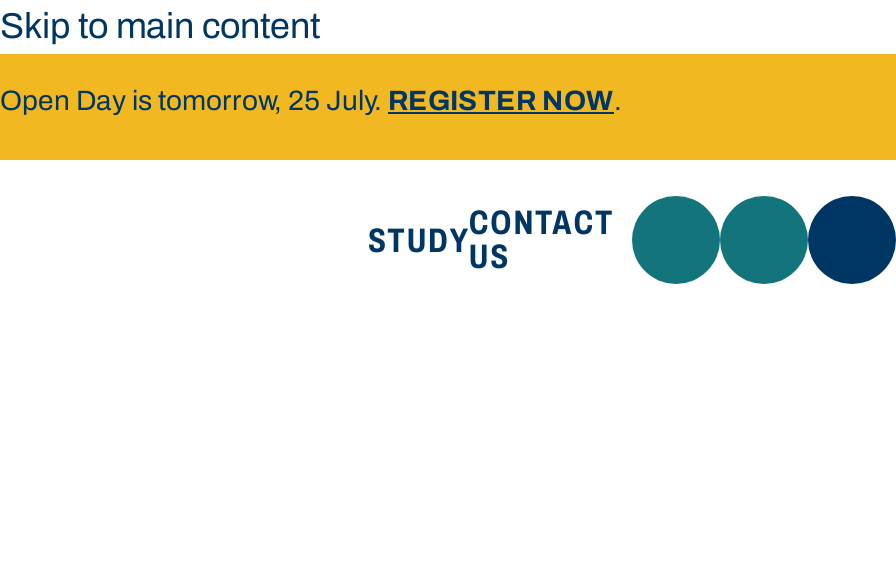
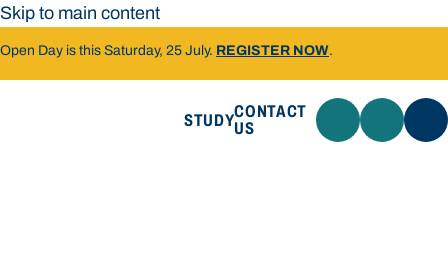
[0,86,622,116] Open Day is tomorrow, 25 July. REGISTER NOW. -> [0,43,333,58] Open Day is this Saturday, 25 July. REGISTER NOW.

